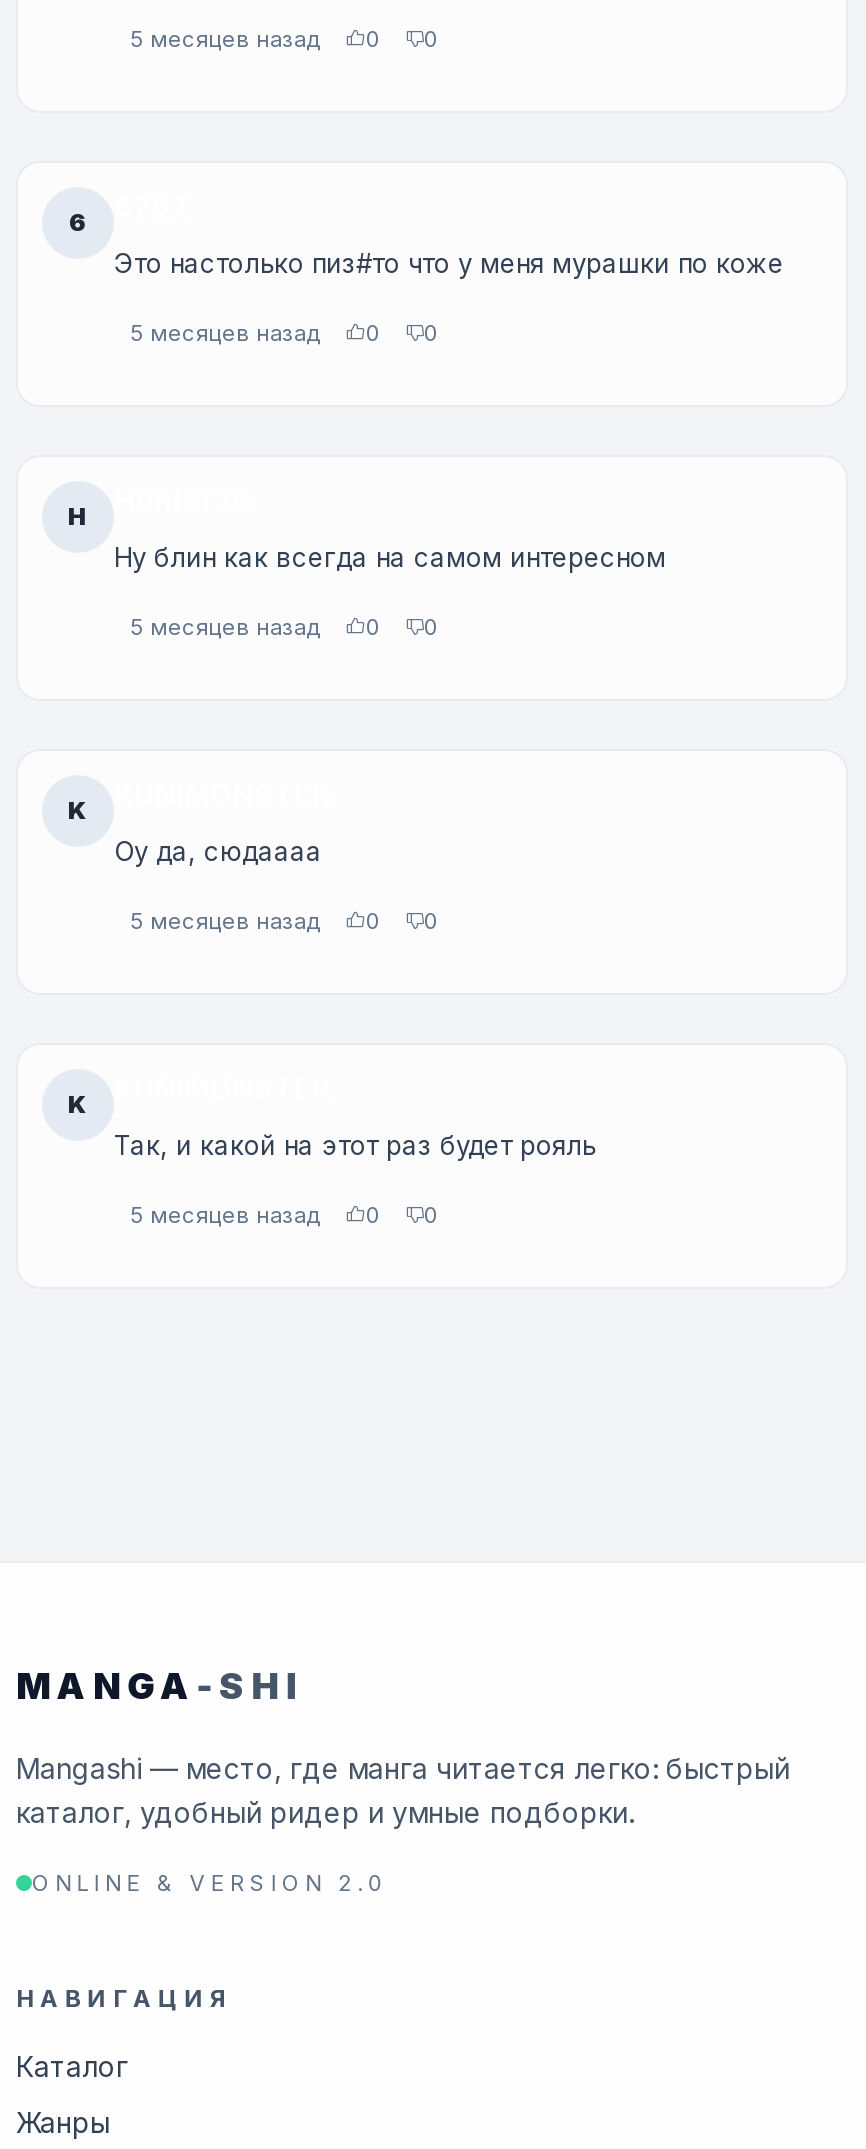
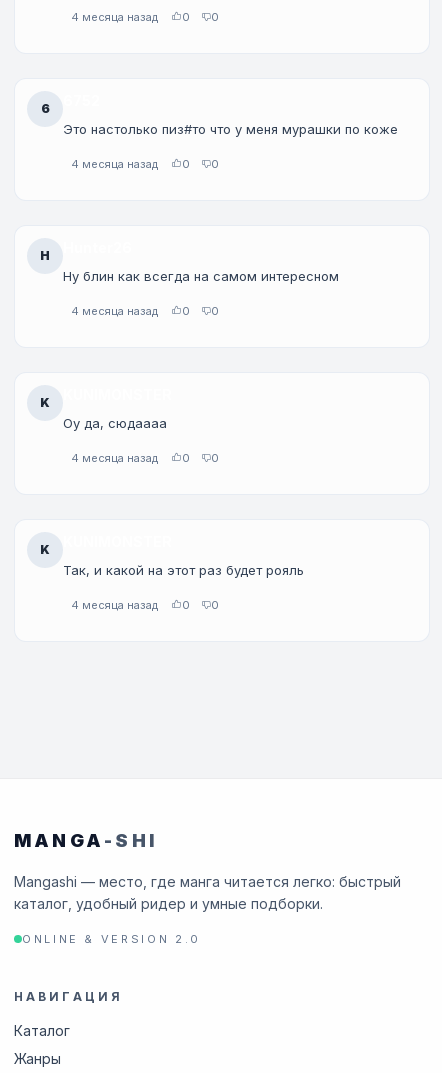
[130,25,318,53] 5 месяцев назад -> [71,10,158,24] 4 месяца назад
[130,319,318,347] 5 месяцев назад -> [71,157,158,171] 4 месяца назад
[130,613,318,641] 5 месяцев назад -> [71,304,158,318] 4 месяца назад
[130,907,318,935] 5 месяцев назад -> [71,451,158,465] 4 месяца назад
[130,1201,318,1229] 5 месяцев назад -> [71,598,158,612] 4 месяца назад

